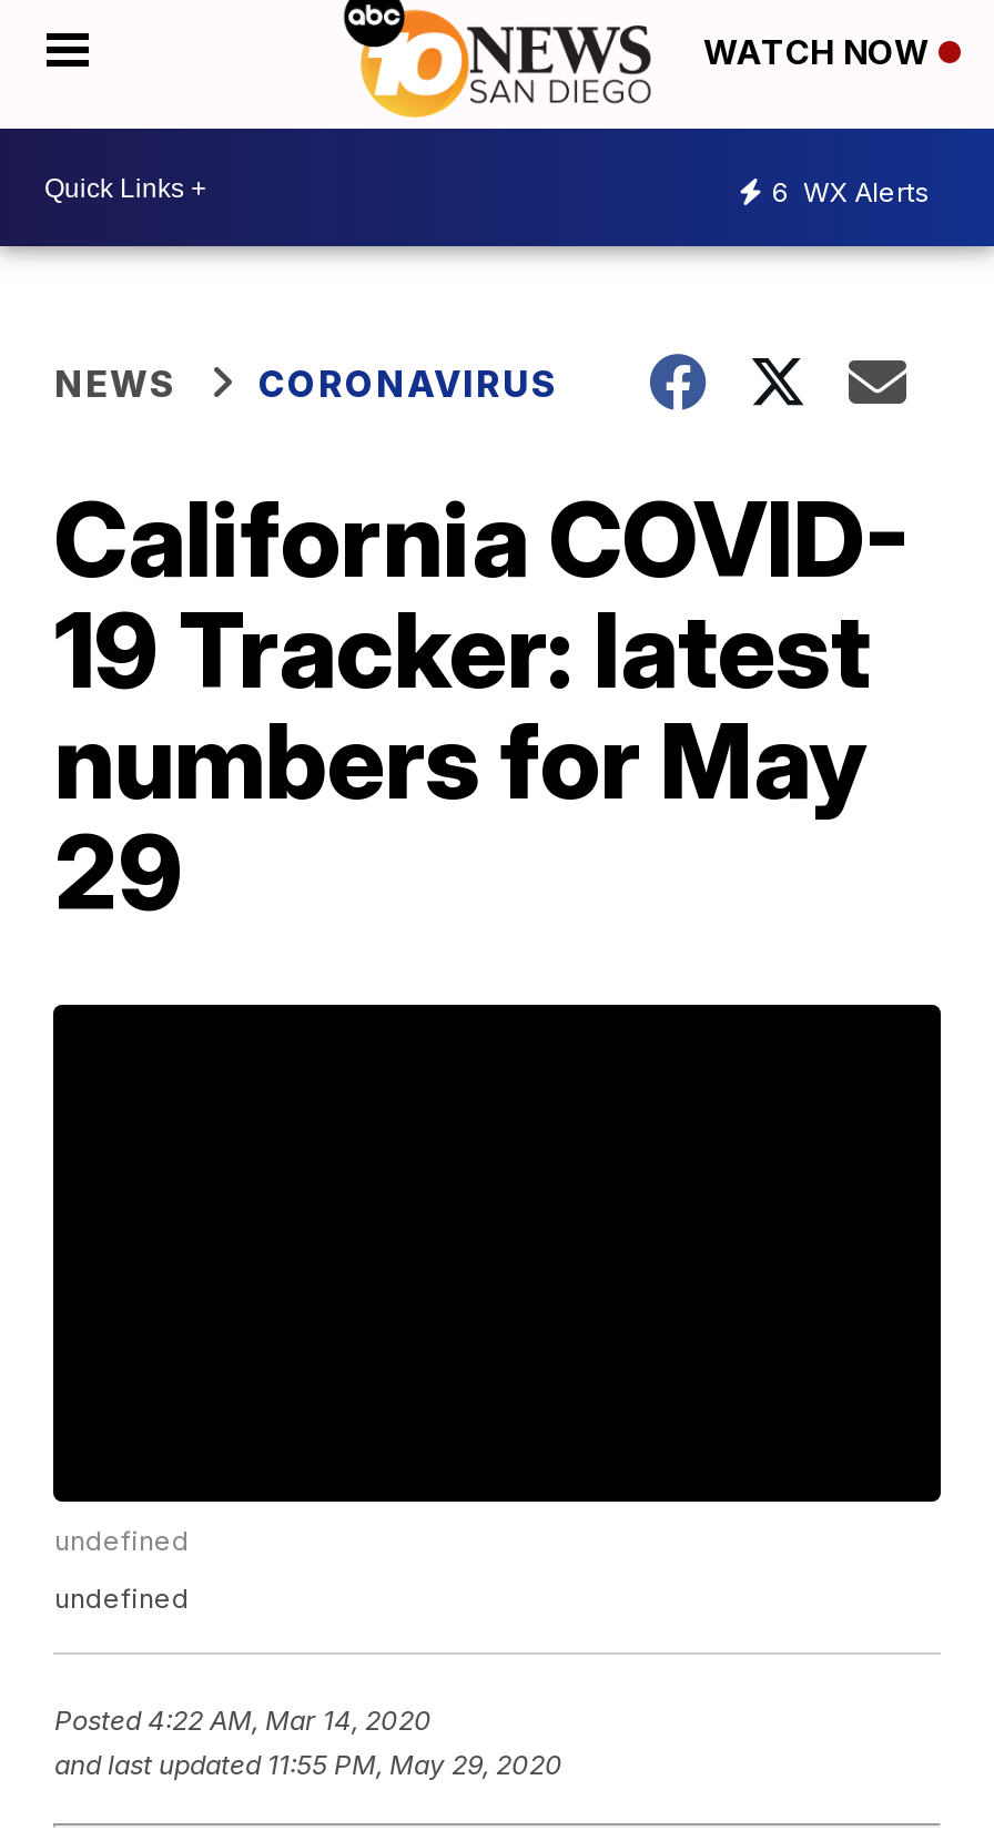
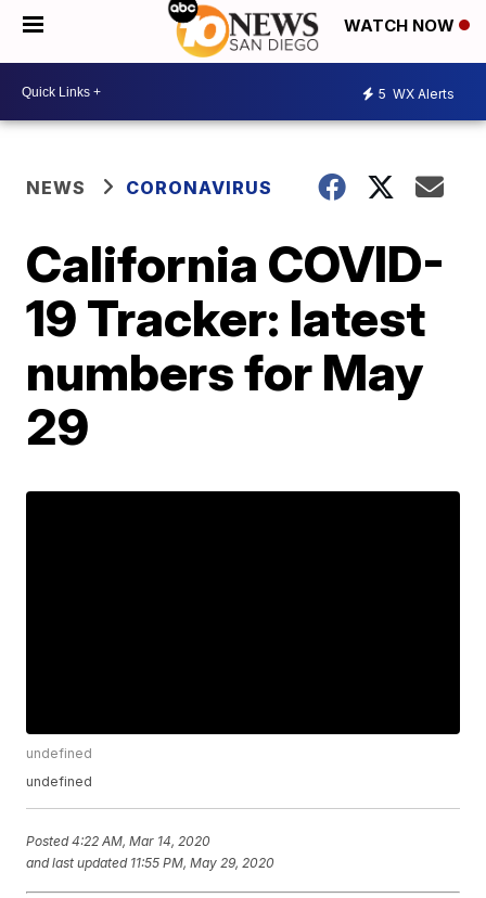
[772,174,930,207] 6 WX Alerts -> [379,85,455,101] 5 WX Alerts

